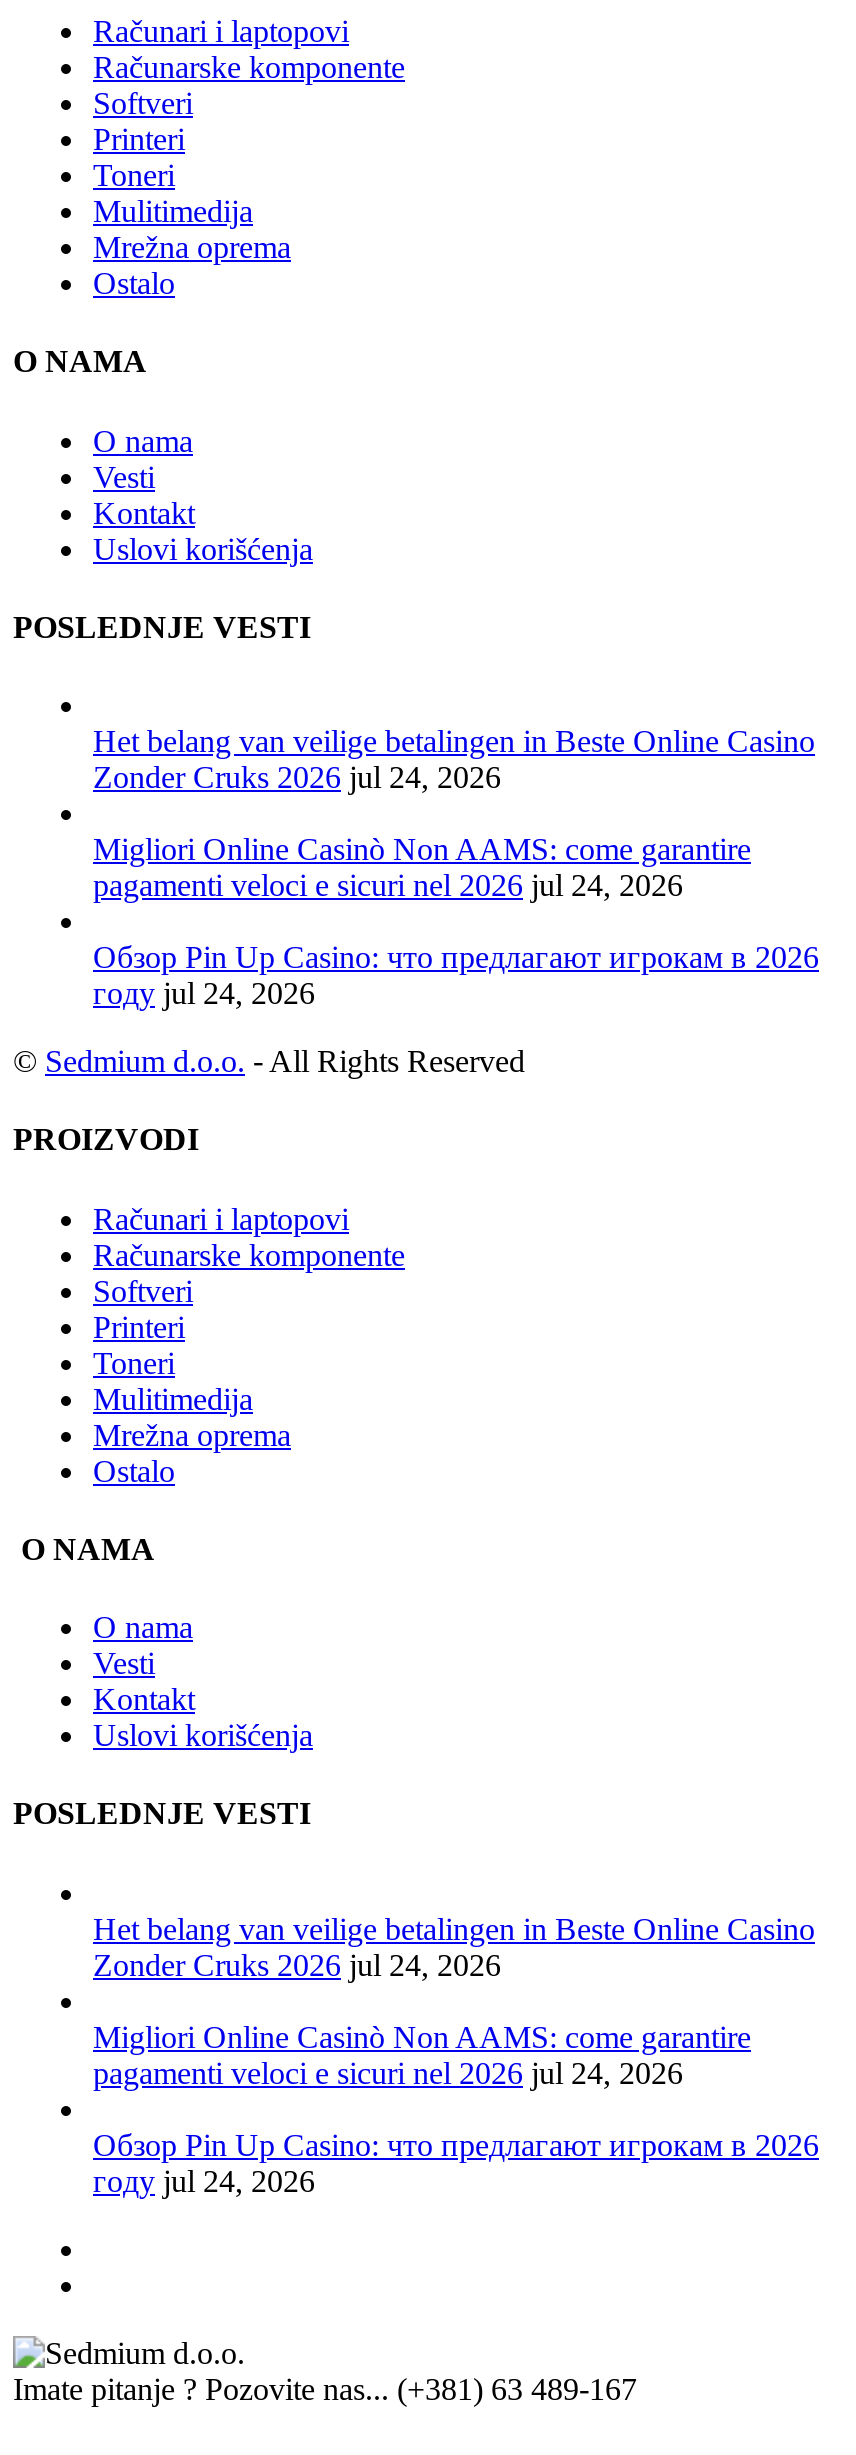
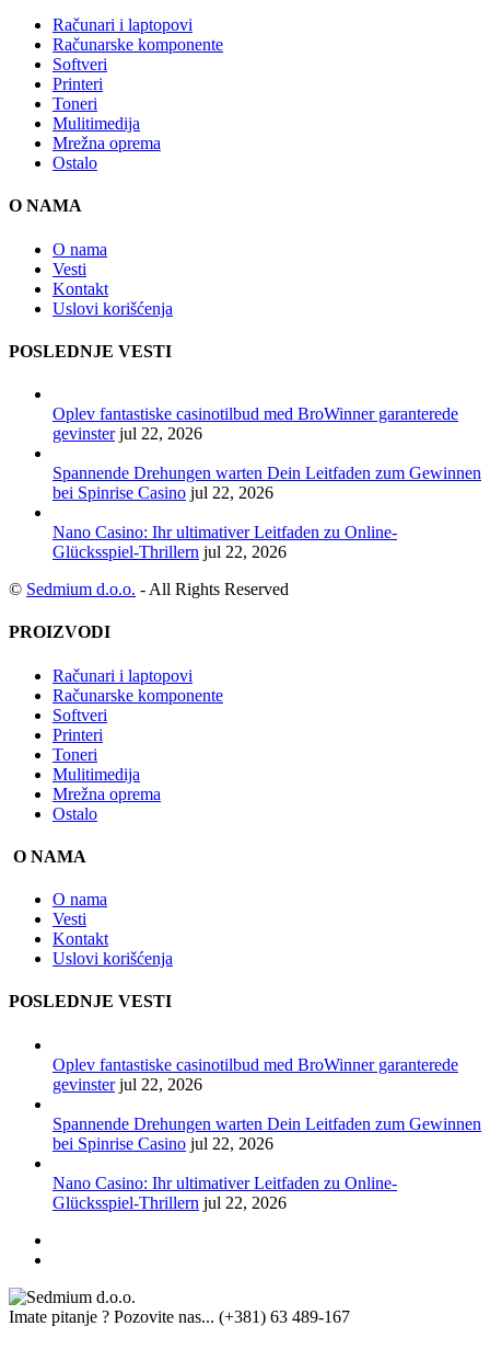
[93,724,815,794] Het belang van veilige betalingen in Beste Online Casino | Zonder Cruks 2026 jul 24, 2026 -> [52,404,458,443] Oplev fantastiske casinotilbud med BroWinner garanterede | gevinster jul 22, 2026
[93,832,751,902] Migliori Online Casinò Non AAMS: come garantire | pagamenti veloci e sicuri nel 2026 jul 24, 2026 -> [52,464,481,502] Spannende Drehungen warten Dein Leitfaden zum Gewinnen | bei Spinrise Casino jul 22, 2026
[93,940,819,1010] Обзор Pin Up Casino: что предлагают игрокам в 2026 | году jul 24, 2026 -> [52,523,397,561] Nano Casino: Ihr ultimativer Leitfaden zu Online- | Glücksspiel-Thrillern jul 22, 2026
[93,1911,815,1981] Het belang van veilige betalingen in Beste Online Casino | Zonder Cruks 2026 jul 24, 2026 -> [52,1055,458,1093] Oplev fantastiske casinotilbud med BroWinner garanterede | gevinster jul 22, 2026
[93,2019,751,2089] Migliori Online Casinò Non AAMS: come garantire | pagamenti veloci e sicuri nel 2026 jul 24, 2026 -> [52,1114,481,1152] Spannende Drehungen warten Dein Leitfaden zum Gewinnen | bei Spinrise Casino jul 22, 2026
[93,2127,819,2197] Обзор Pin Up Casino: что предлагают игрокам в 2026 | году jul 24, 2026 -> [52,1173,397,1212] Nano Casino: Ihr ultimativer Leitfaden zu Online- | Glücksspiel-Thrillern jul 22, 2026

